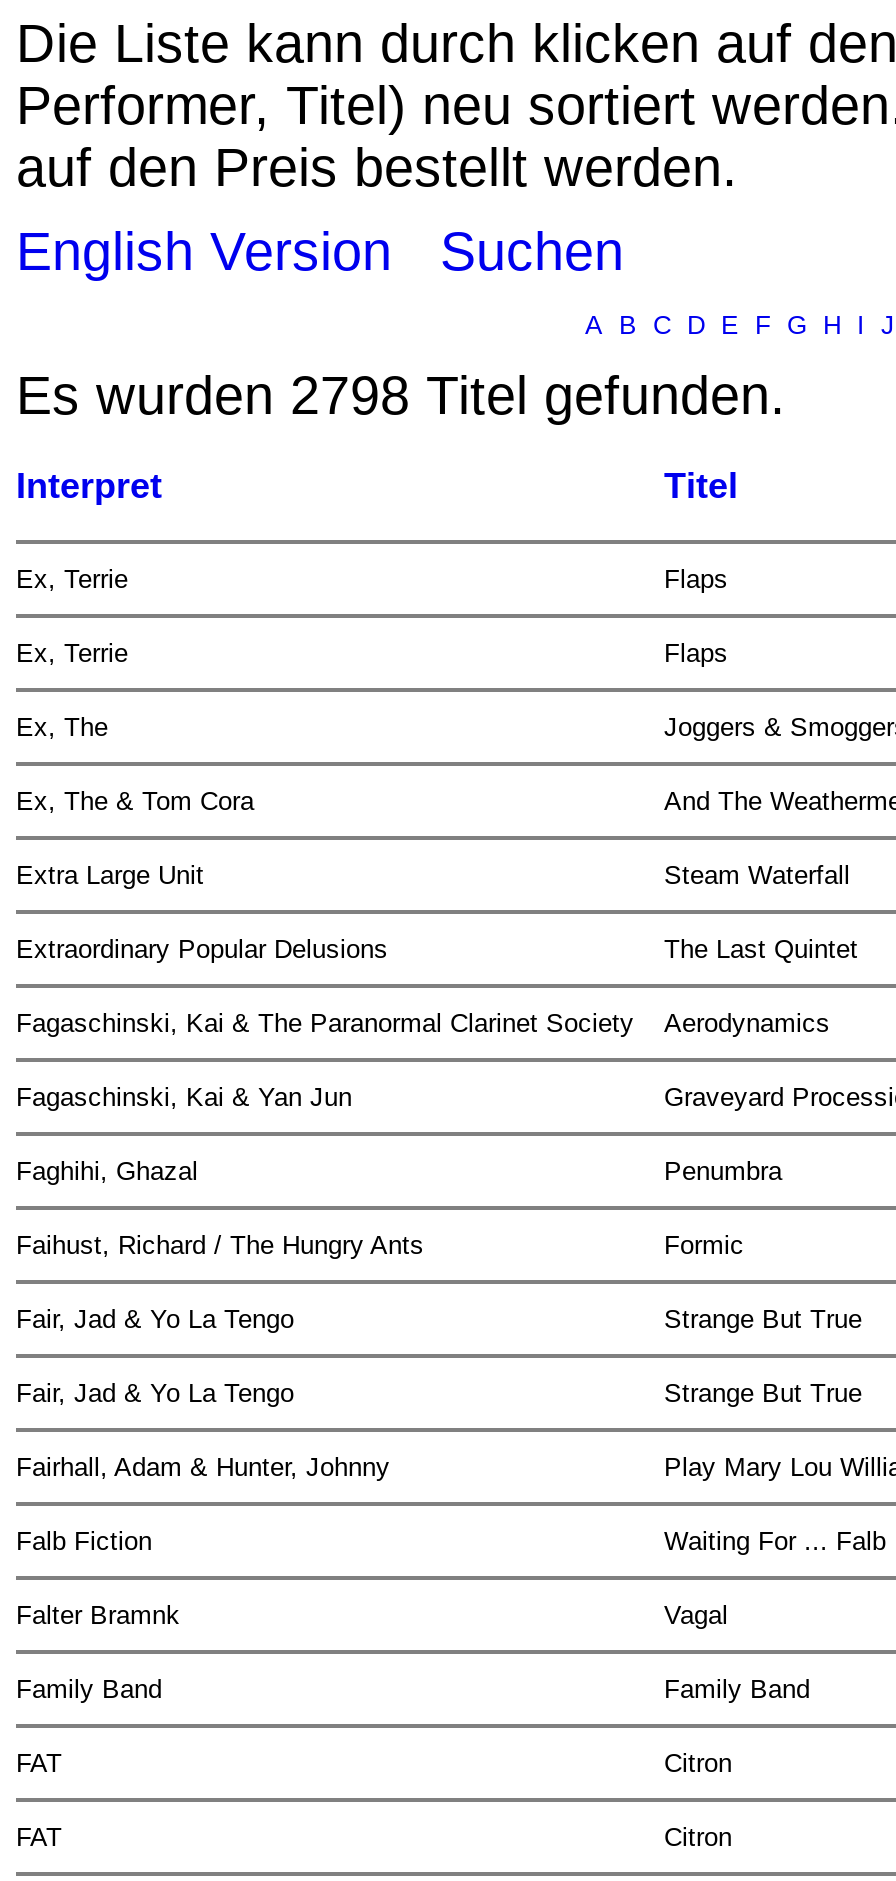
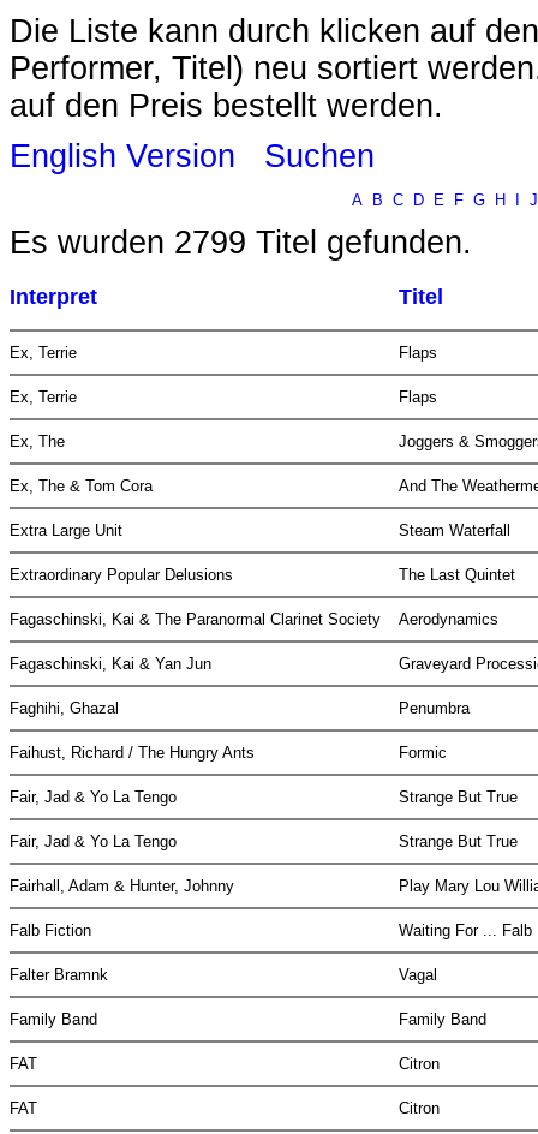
[16,366,786,426] Es wurden 2798 Titel gefunden. -> [10,225,472,261] Es wurden 2799 Titel gefunden.

